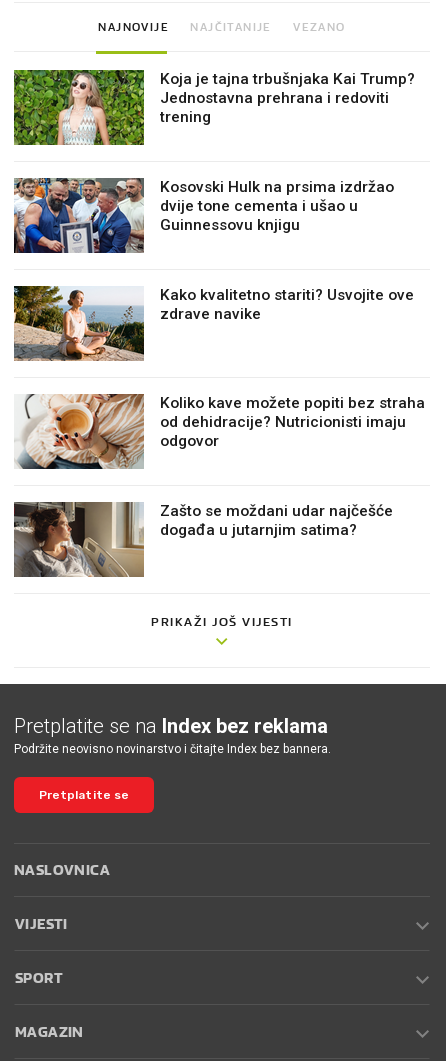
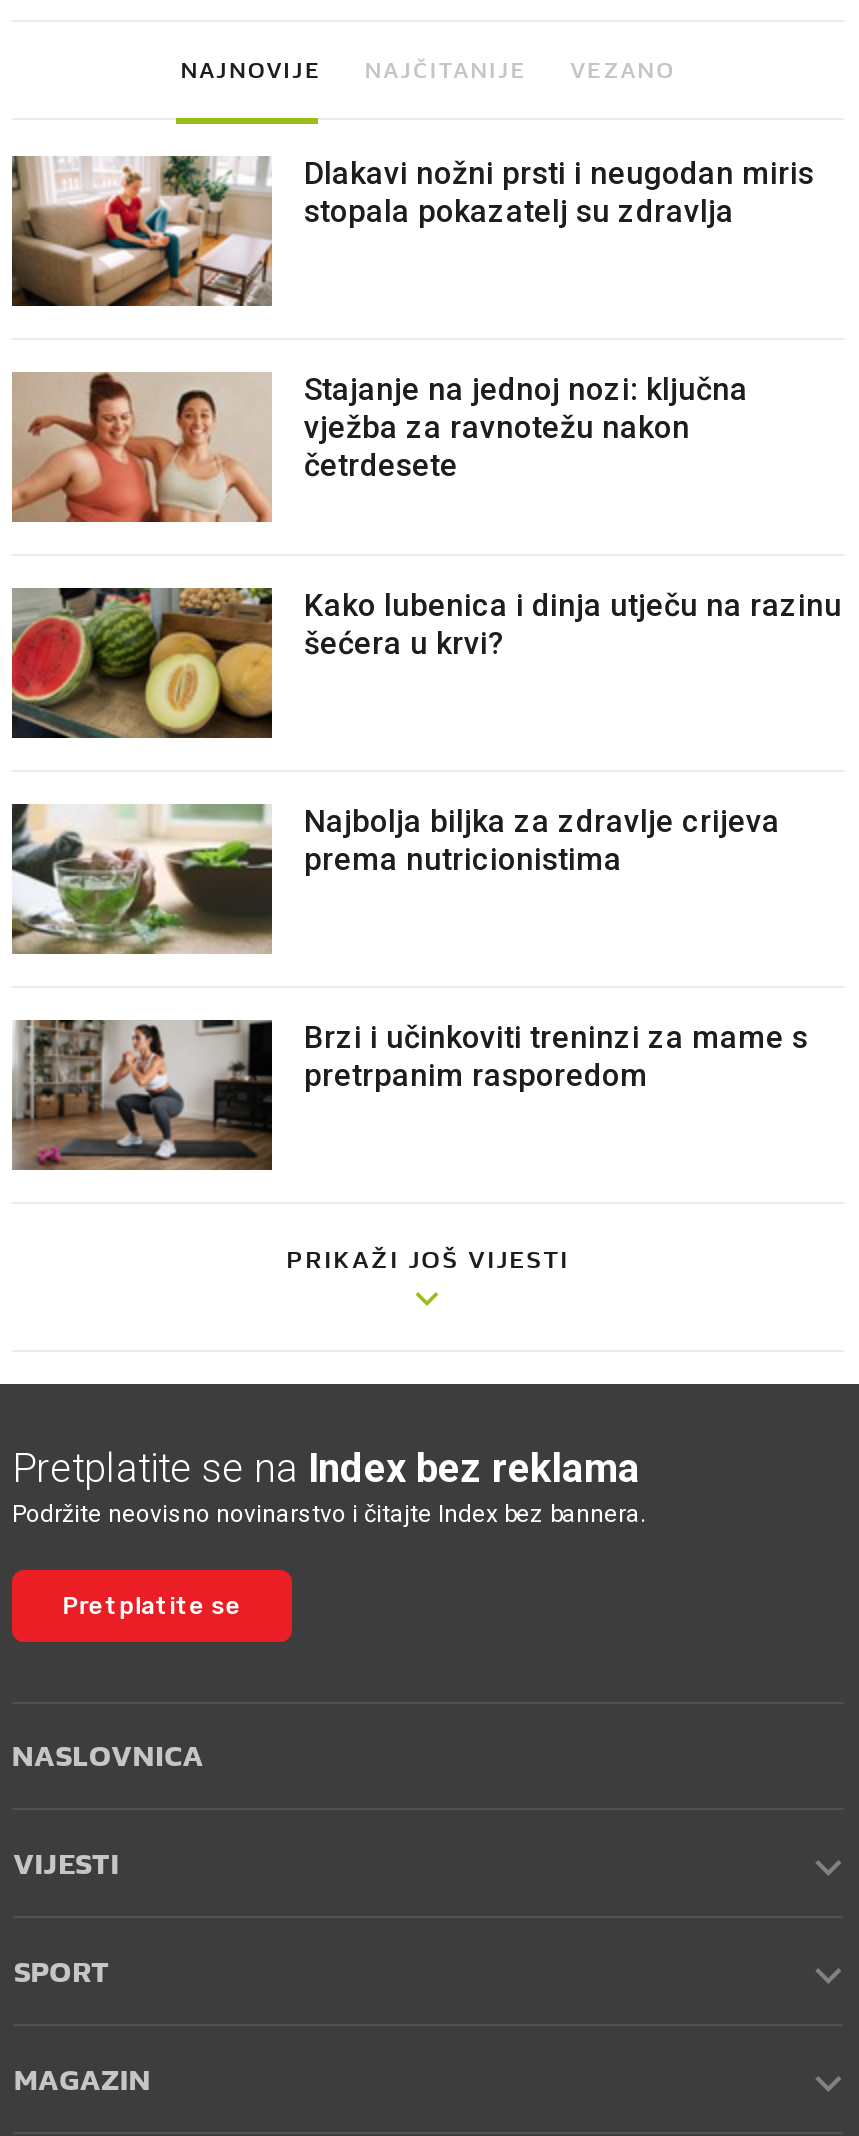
[13,69,415,146] [image] | Koja je tajna trbušnjaka Kai Trump? | Jednostavna prehrana i redoviti | trening -> [10,154,814,308] [image] | Dlakavi nožni prsti i neugodan miris | stopala pokazatelj su zdravlja
[13,177,394,254] [image] | Kosovski Hulk na prsima izdržao | dvije tone cementa i ušao u | Guinnessovu knjigu -> [10,370,748,524] [image] | Stajanje na jednoj nozi: ključna | vježba za ravnotežu nakon | četrdesete
[13,285,414,362] [image] | Kako kvalitetno stariti? Usvojite ove | zdrave navike -> [10,586,842,740] [image] | Kako lubenica i dinja utječu na razinu | šećera u krvi?
[14,393,425,470] [image] | Koliko kave možete popiti bez straha | od dehidracije? Nutricionisti imaju | odgovor -> [10,802,780,956] [image] | Najbolja biljka za zdravlje crijeva | prema nutricionistima
[13,501,393,578] [image] | Zašto se moždani udar najčešće | događa u jutarnjim satima? -> [12,1018,808,1172] [image] | Brzi i učinkoviti treninzi za mame s | pretrpanim rasporedom

